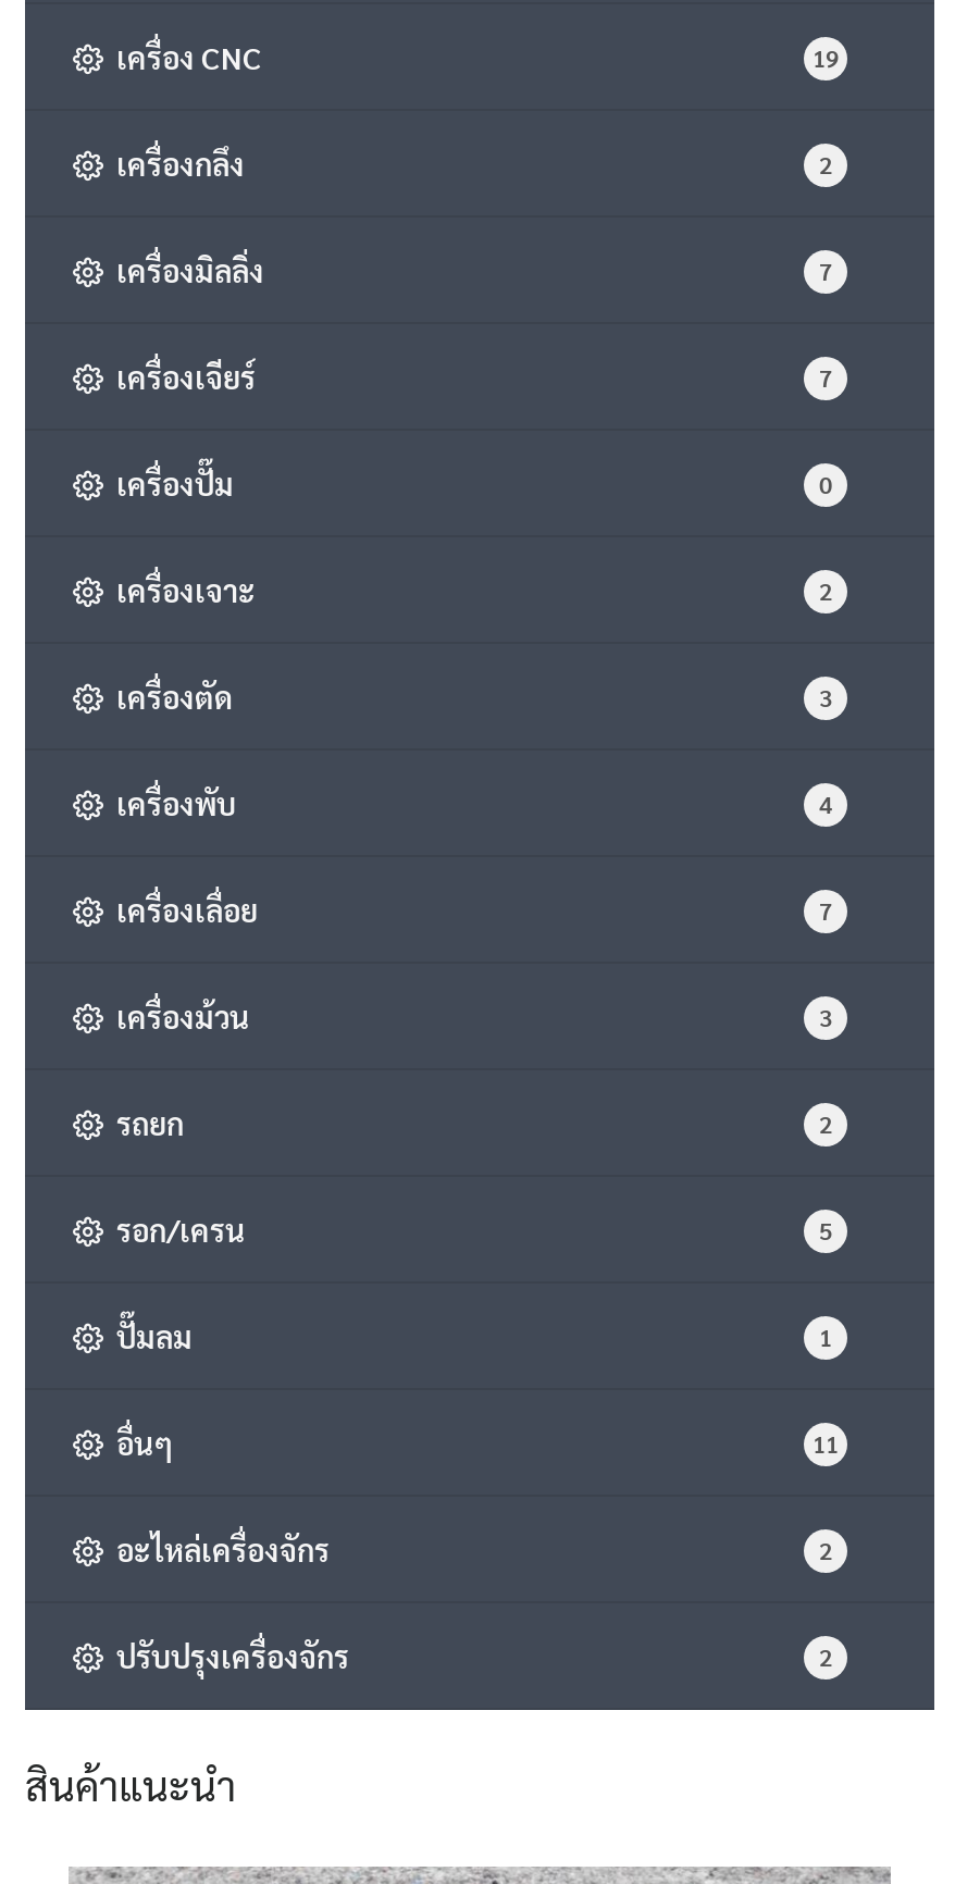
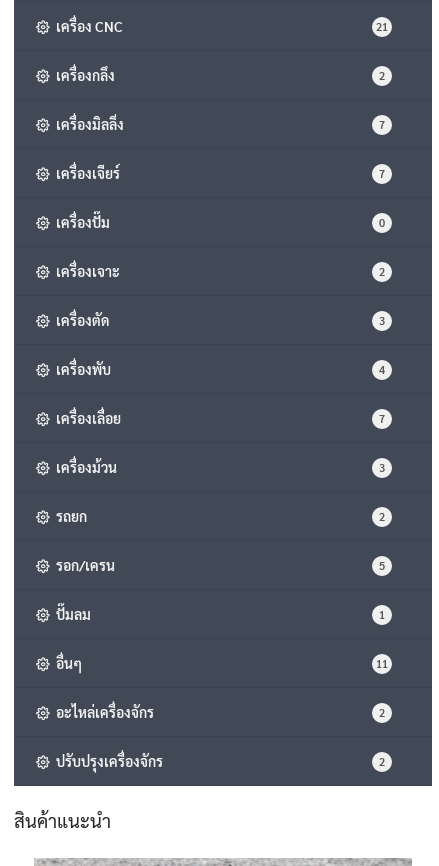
[813,41,839,74] 19 -> [376,19,388,34] 21

